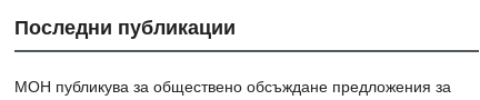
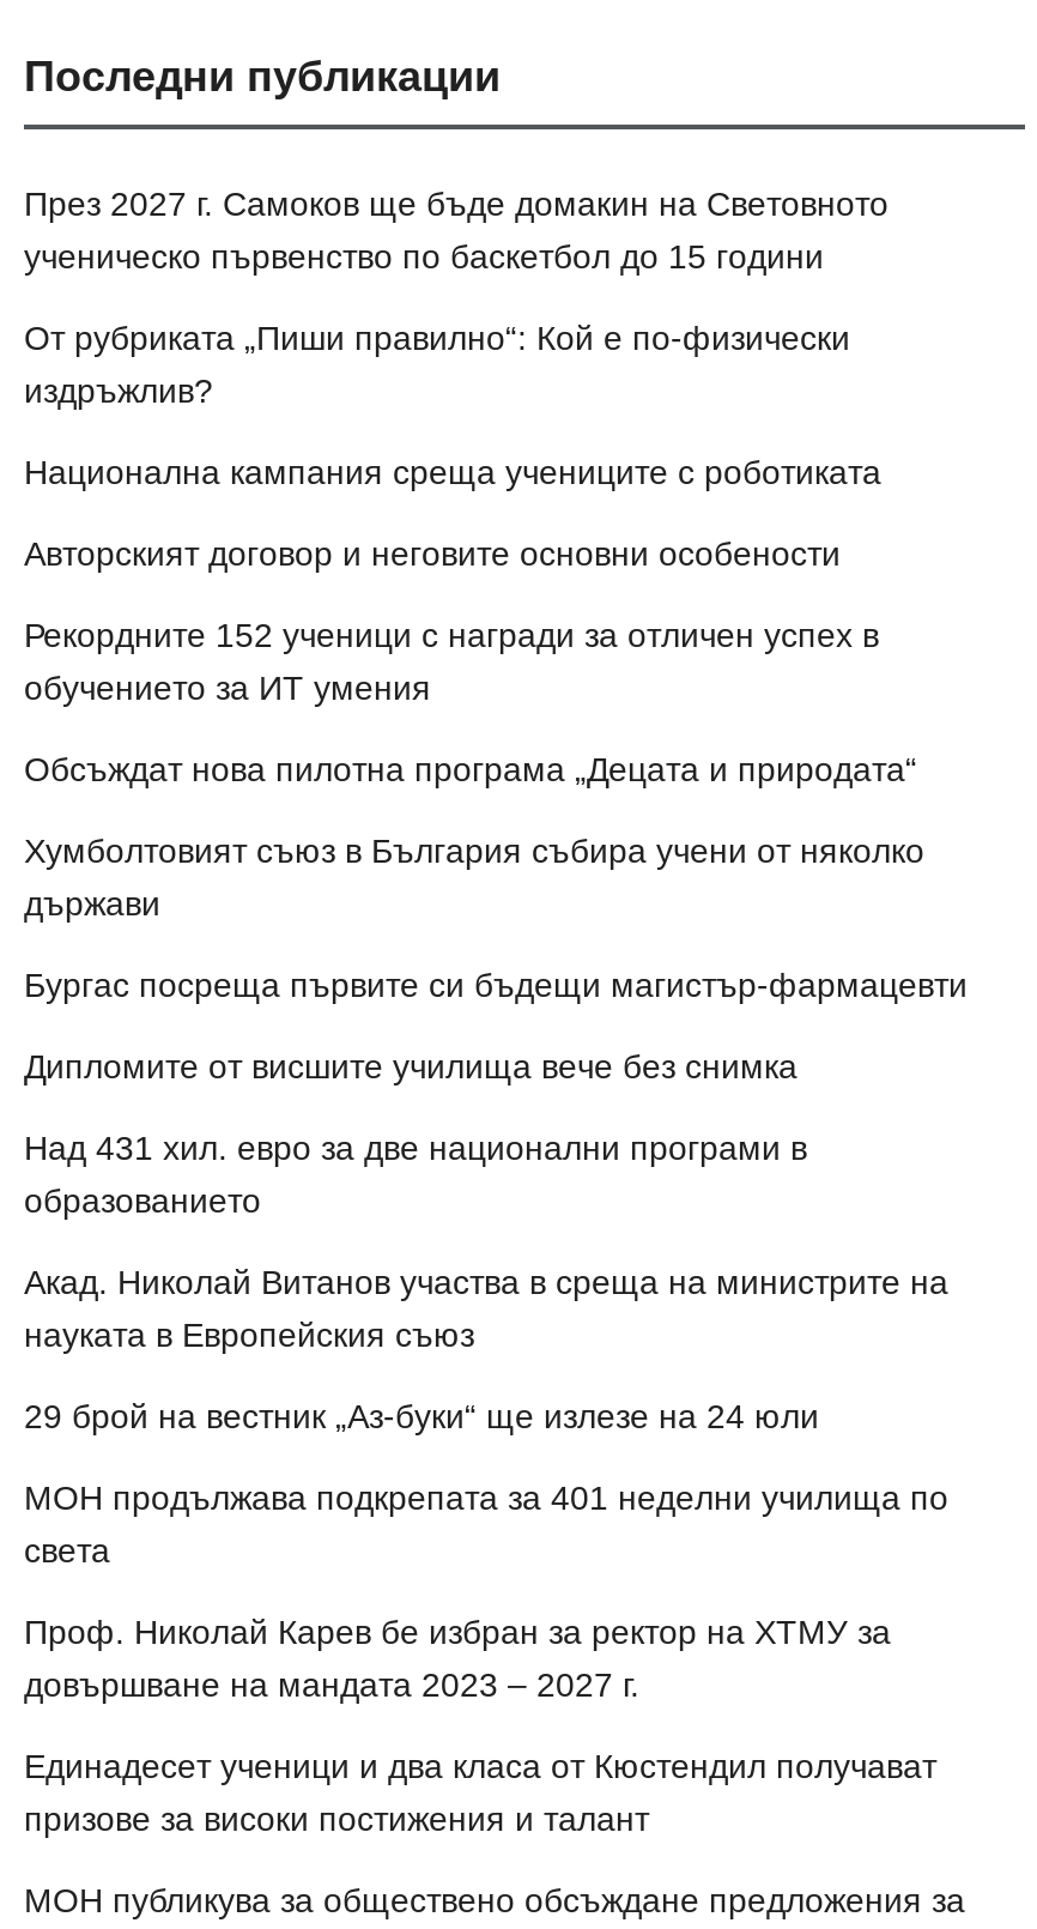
none -> [24,185,968,1838] През 2027 г. Самоков ще бъде домакин на Световното | ученическо първенство по баскетбол до 15 години | От рубриката „Пиши правилно“: Кой е по-физически | издръжлив? | Национална кампания среща учениците с роботиката | Авторският договор и неговите основни особености | Рекордните 152 ученици с награди за отличен успех в | обучението за ИТ умения | Обсъждат нова пилотна програма „Децата и природата“ | Хумболтовият съюз в България събира учени от няколко | държави | Бургас посреща първите си бъдещи магистър-фармацевти | Дипломите от висшите училища вече без снимка | Над 431 хил. евро за две национални програми в | образованието | Акад. Николай Витанов участва в среща на министрите на | науката в Европейския съюз | 29 брой на вестник „Аз-буки“ ще излезе на 24 юли | МОН продължава подкрепата за 401 неделни училища по | света | Проф. Николай Карев бе избран за ректор на ХТМУ за | довършване на мандата 2023 – 2027 г. | Единадесет ученици и два класа от Кюстендил получават | призове за високи постижения и талант

